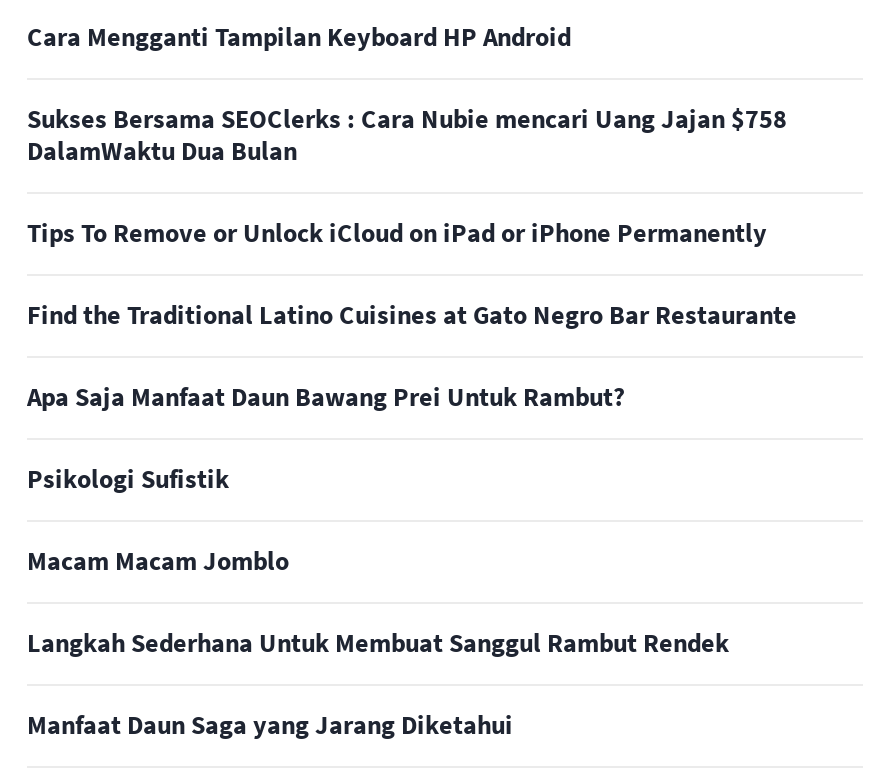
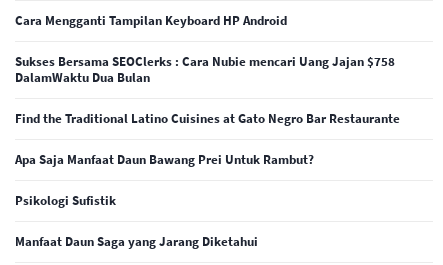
[27,216,767,250] Tips To Remove or Unlock iCloud on iPad or iPhone Permanently -> none
[27,544,729,660] Macam Macam Jomblo | Langkah Sederhana Untuk Membuat Sanggul Rambut Rendek -> none

